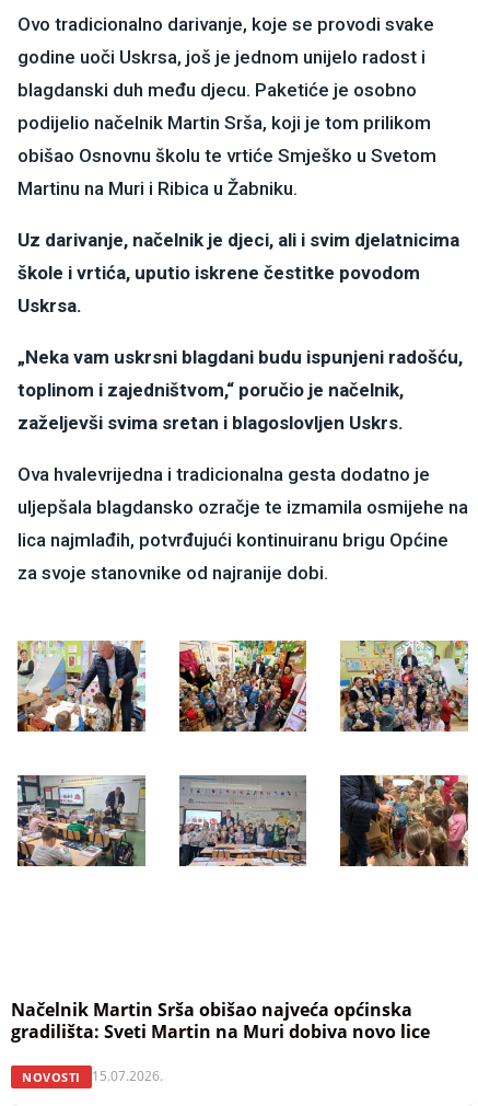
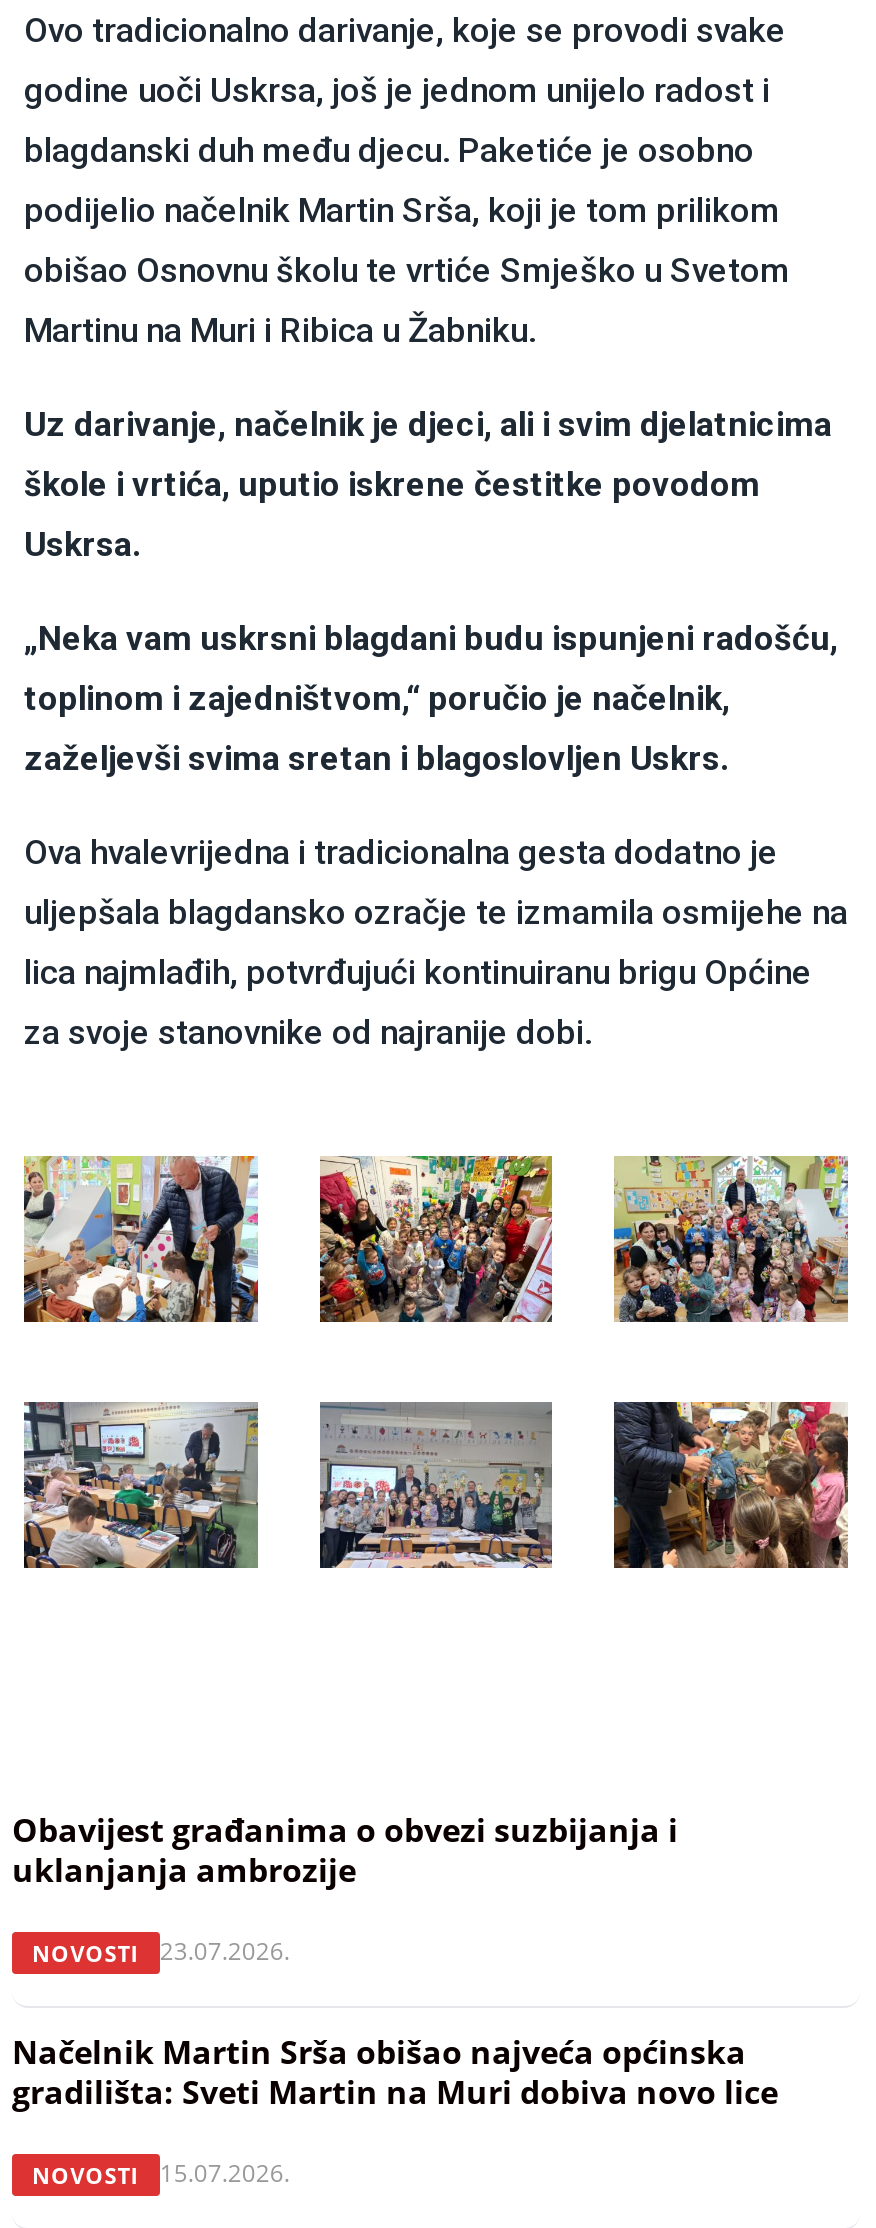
none -> [12,1809,678,1969] Obavijest građanima o obvezi suzbijanja i | uklanjanja ambrozije | NOVOSTI | 23.07.2026.

